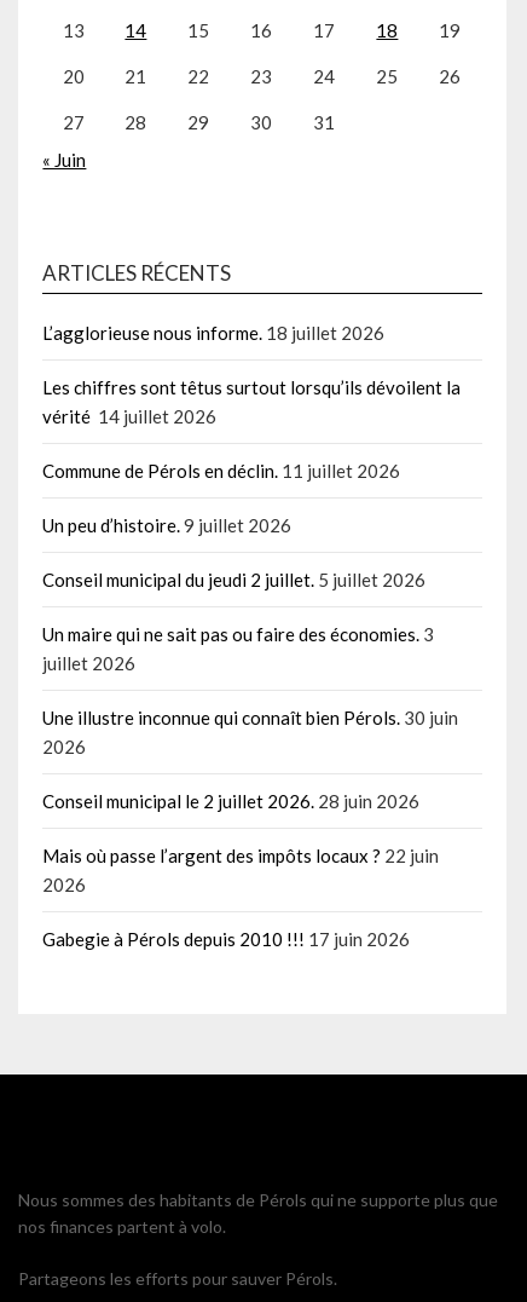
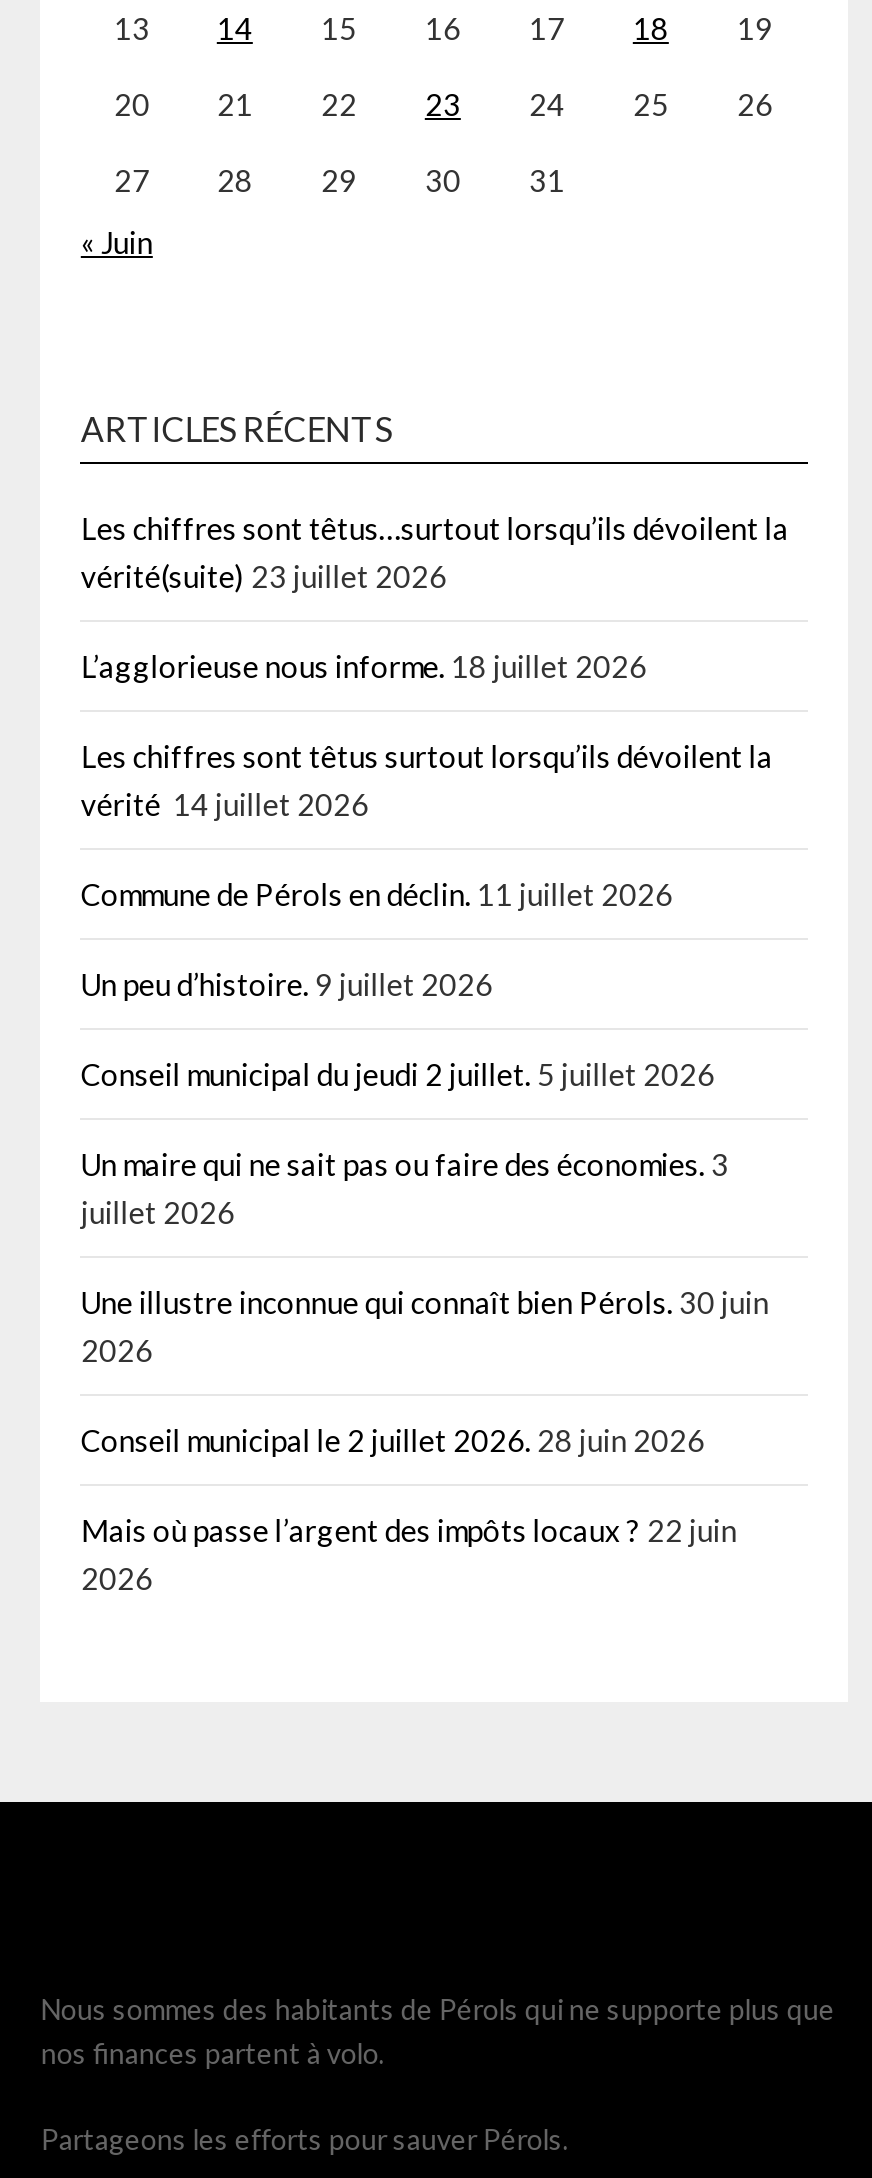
none -> [81,510,789,594] Les chiffres sont têtus…surtout lorsqu’ils dévoilent la | vérité(suite) 23 juillet 2026
moved [43,322,461,895] -> [81,648,773,1596]: L’agglorieuse nous informe. 18 juillet 2026 | Les chiffres sont têtus surtout lorsqu’ils dévoilent la | vérité 14 juillet 2026 | ... | Mais où passe l’argent des impôts locaux ? 22 juin | 2026
[43,928,410,950] Gabegie à Pérols depuis 2010 !!! 17 juin 2026 -> none

